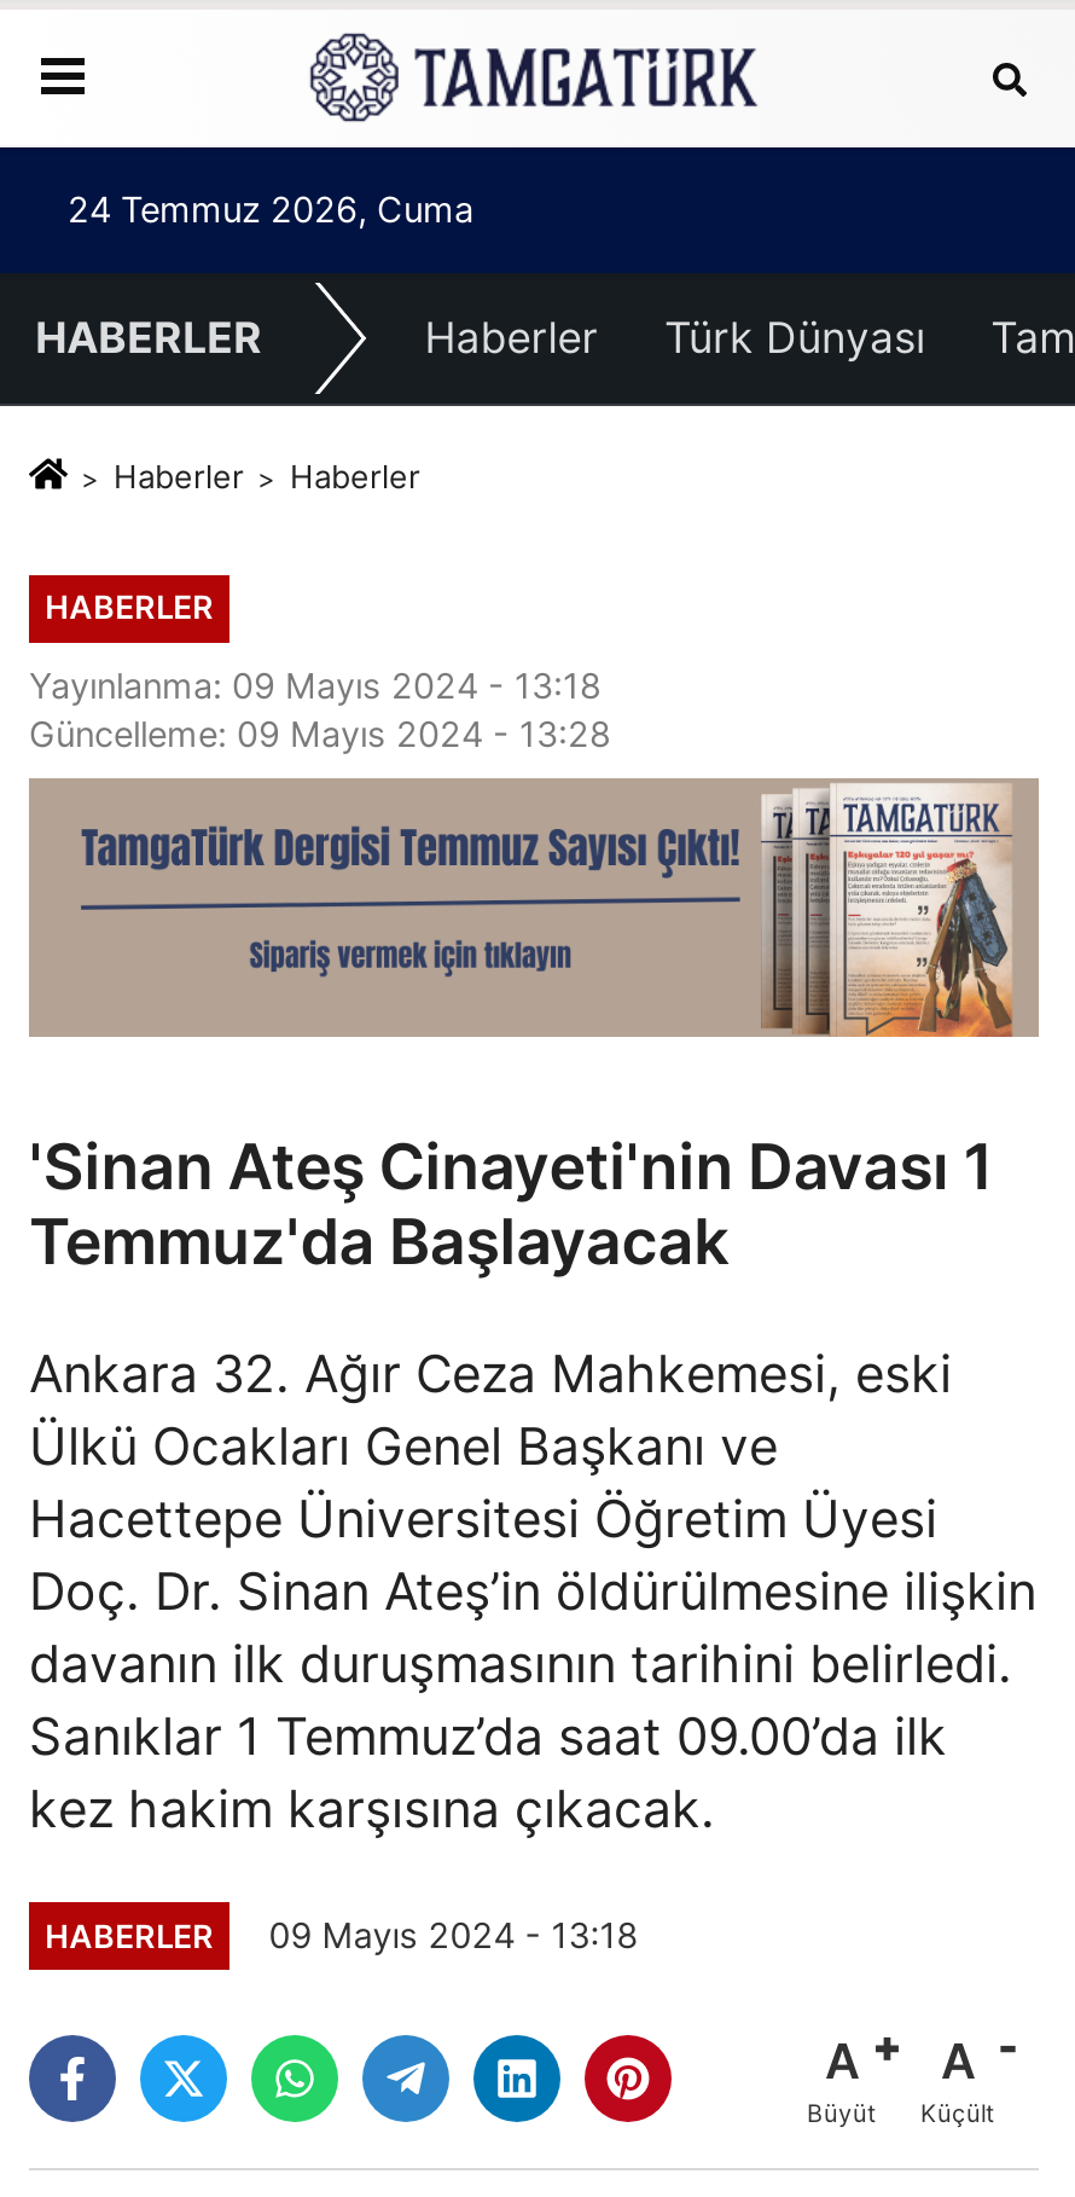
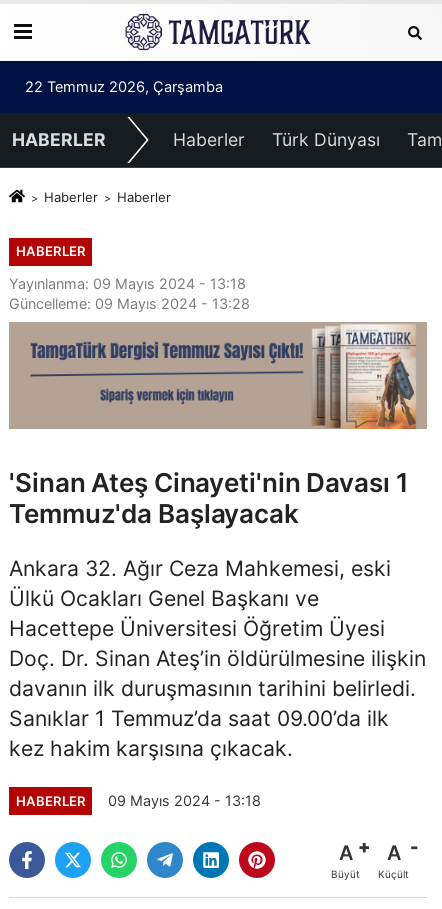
[68,189,473,232] 24 Temmuz 2026, Cuma -> [25,78,223,96] 22 Temmuz 2026, Çarşamba

